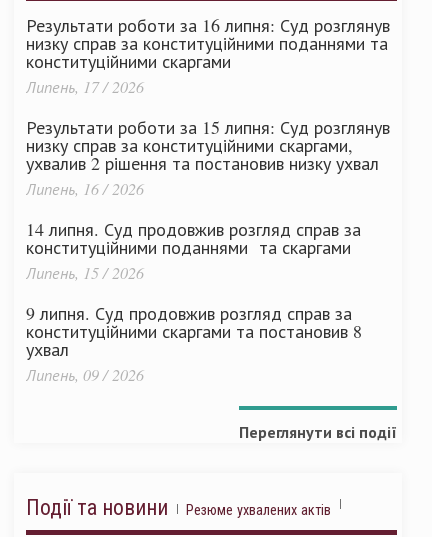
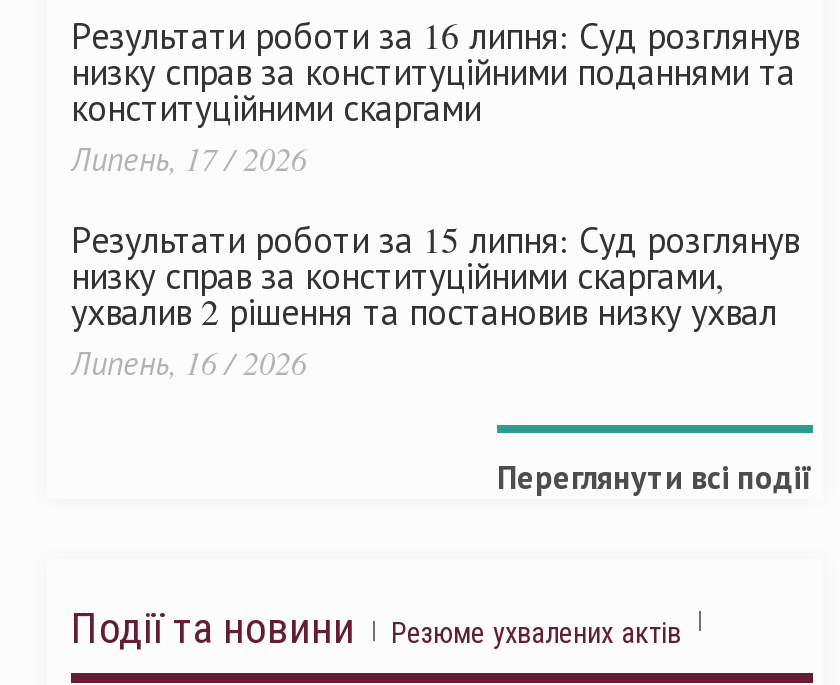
[26,217,362,385] 14 липня. Суд продовжив розгляд справ за | конституційними поданнями та скаргами | Липень, 15 / 2026 | 9 липня. Суд продовжив розгляд справ за | конституційними скаргами та постановив 8 | ухвал | Липень, 09 / 2026 -> none

